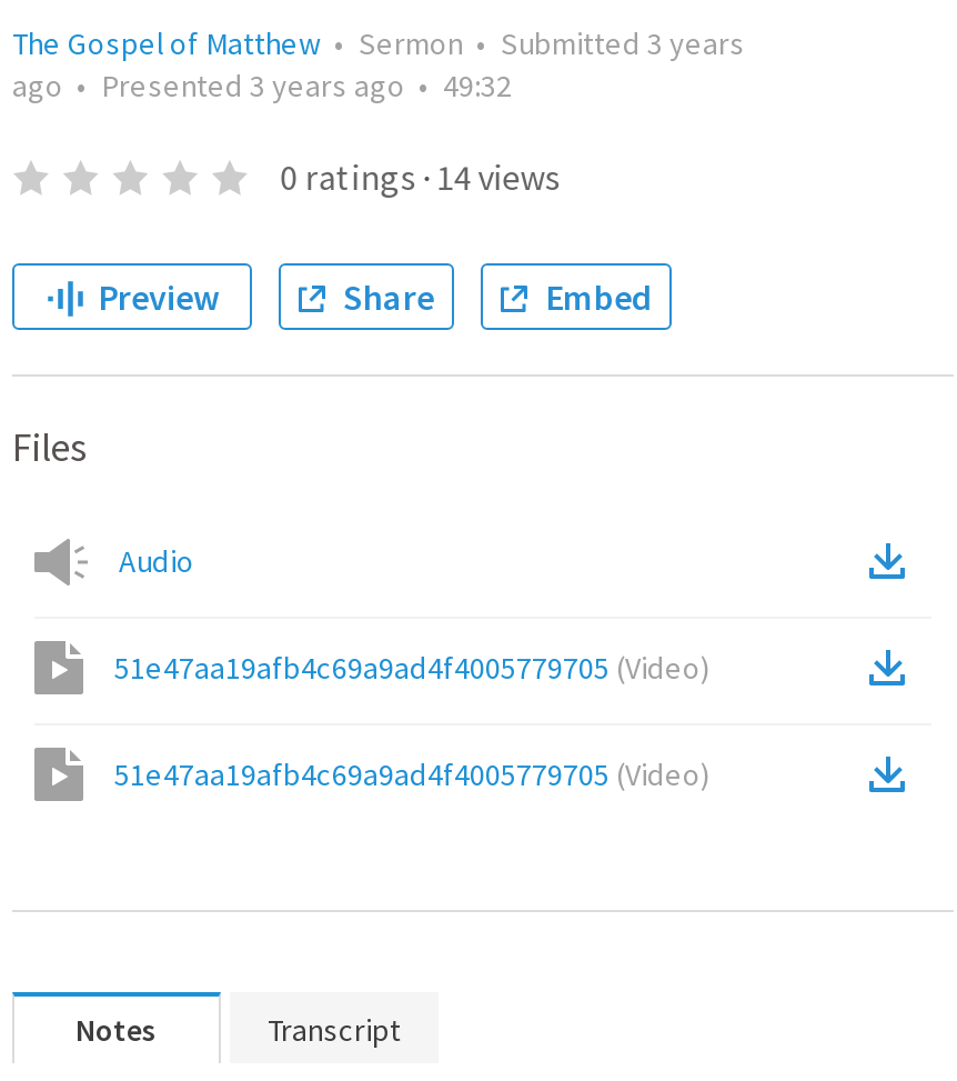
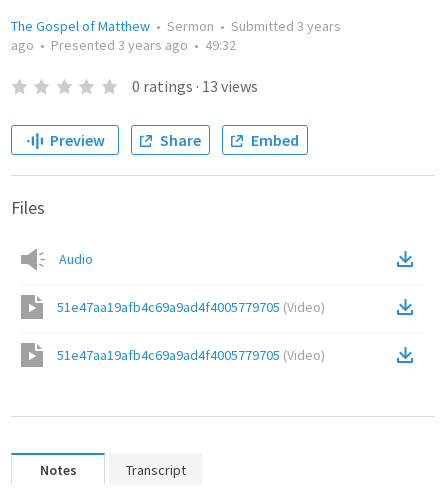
[280,154,560,199] 0 ratings · 14 views -> [132,76,258,96] 0 ratings · 13 views

